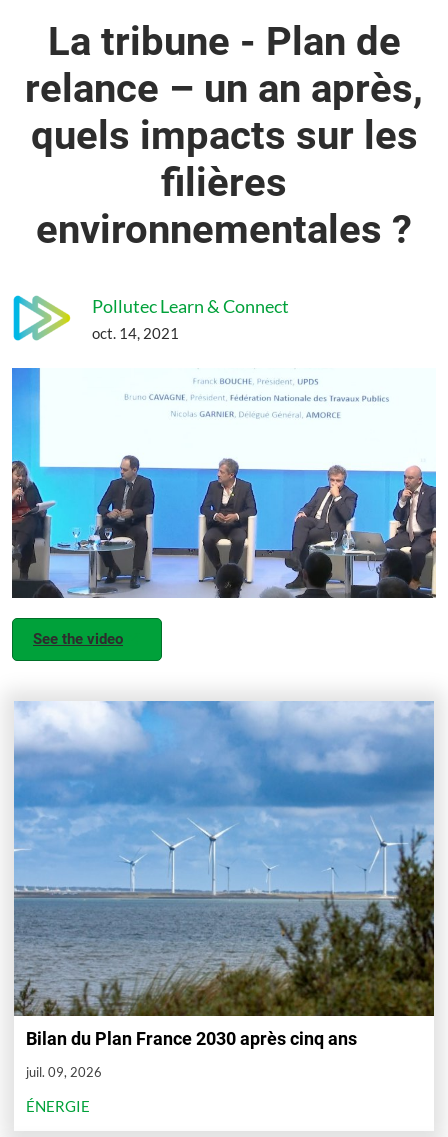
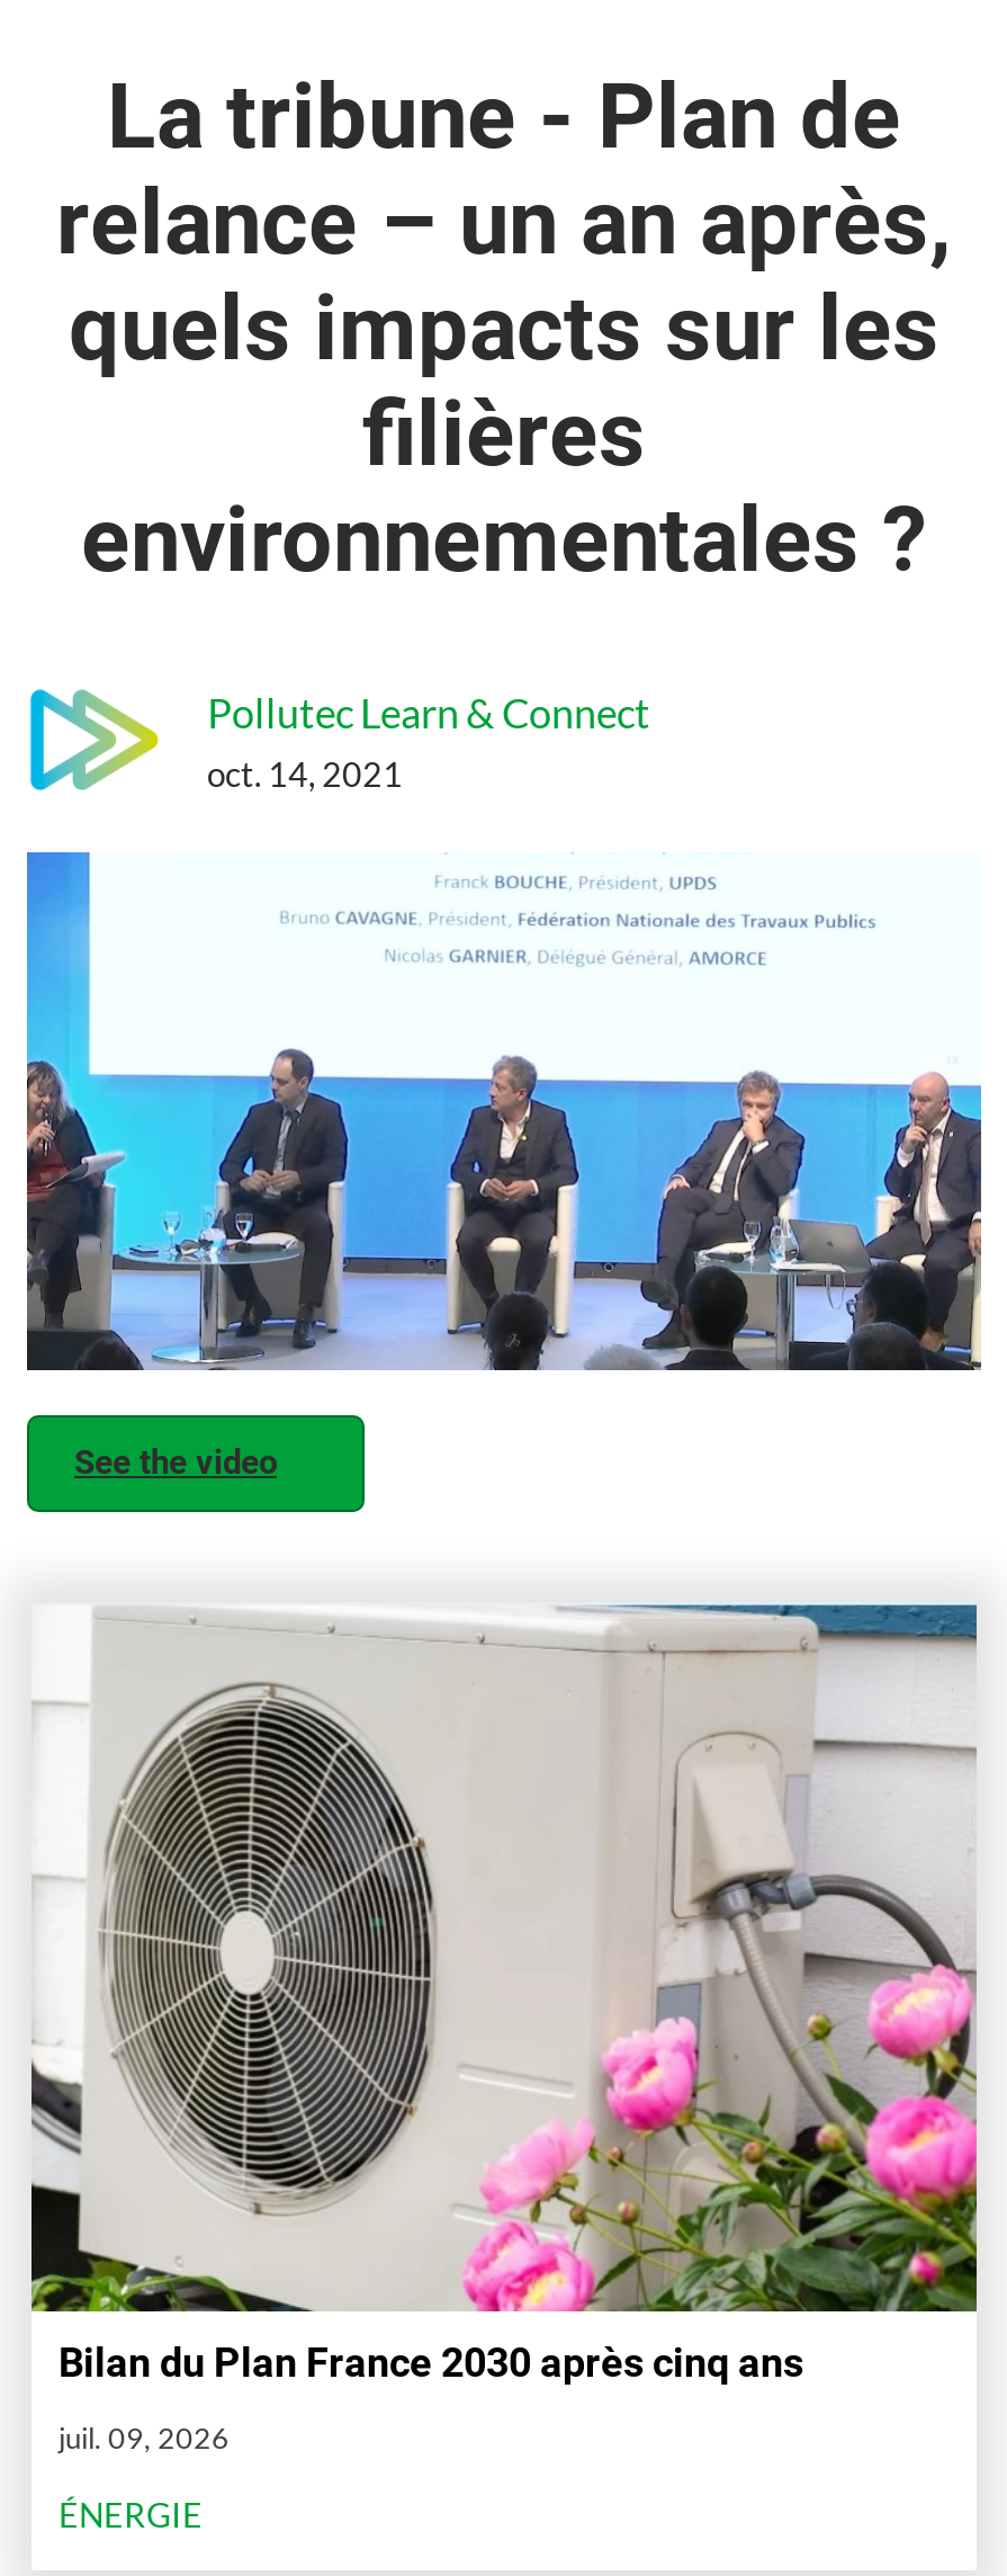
[13,700,435,1017] [image] -> [29,1602,979,2314] [image]

